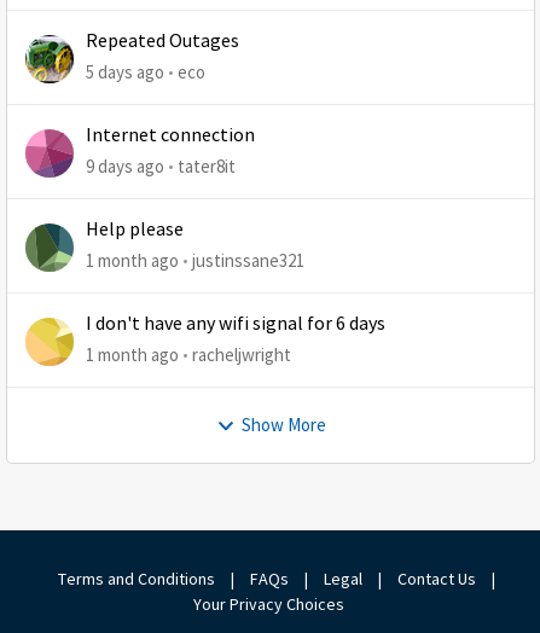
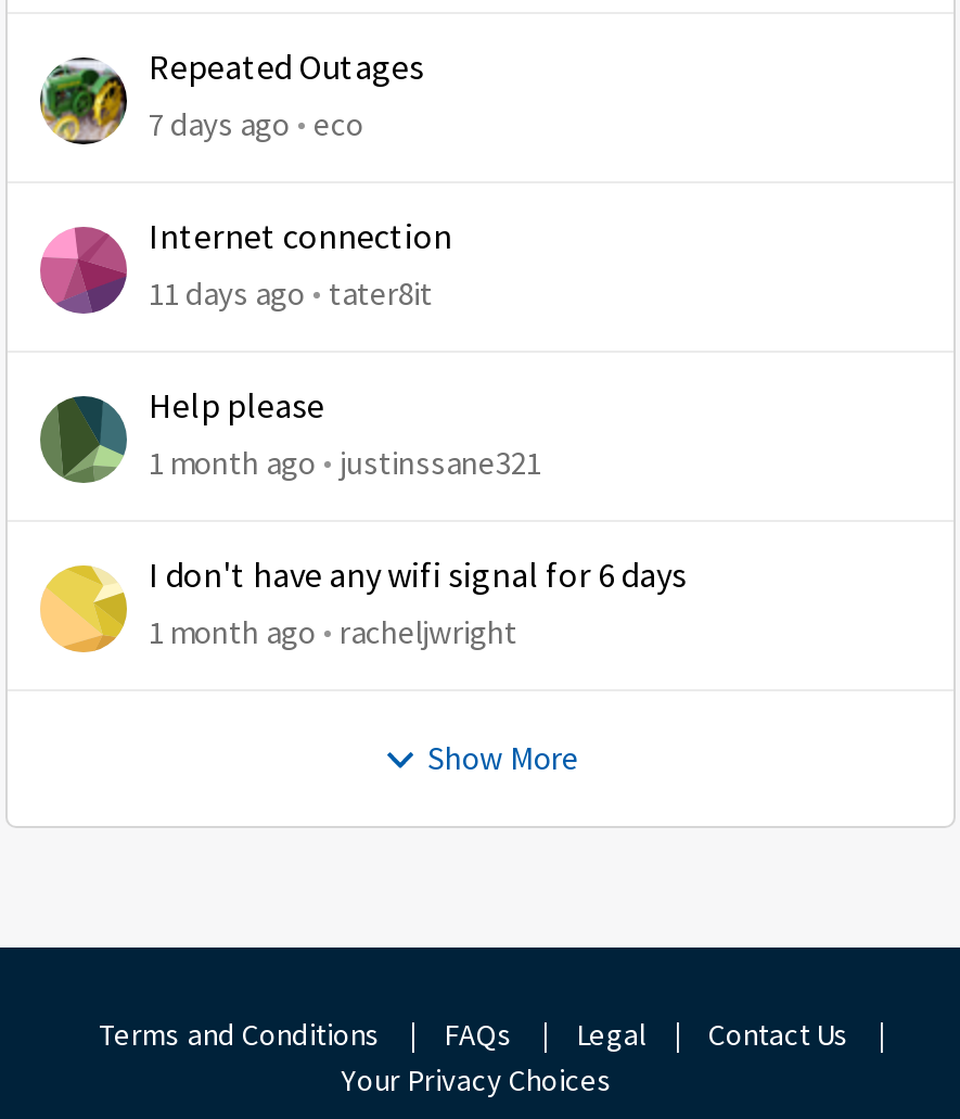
[86,60,205,83] 5 days ago eco -> [149,103,363,144] 7 days ago eco
[86,155,236,178] 9 days ago tater8it -> [149,272,433,314] 11 days ago tater8it

